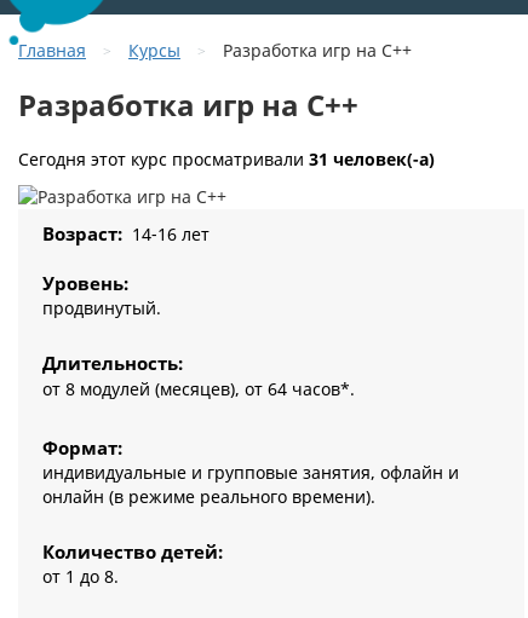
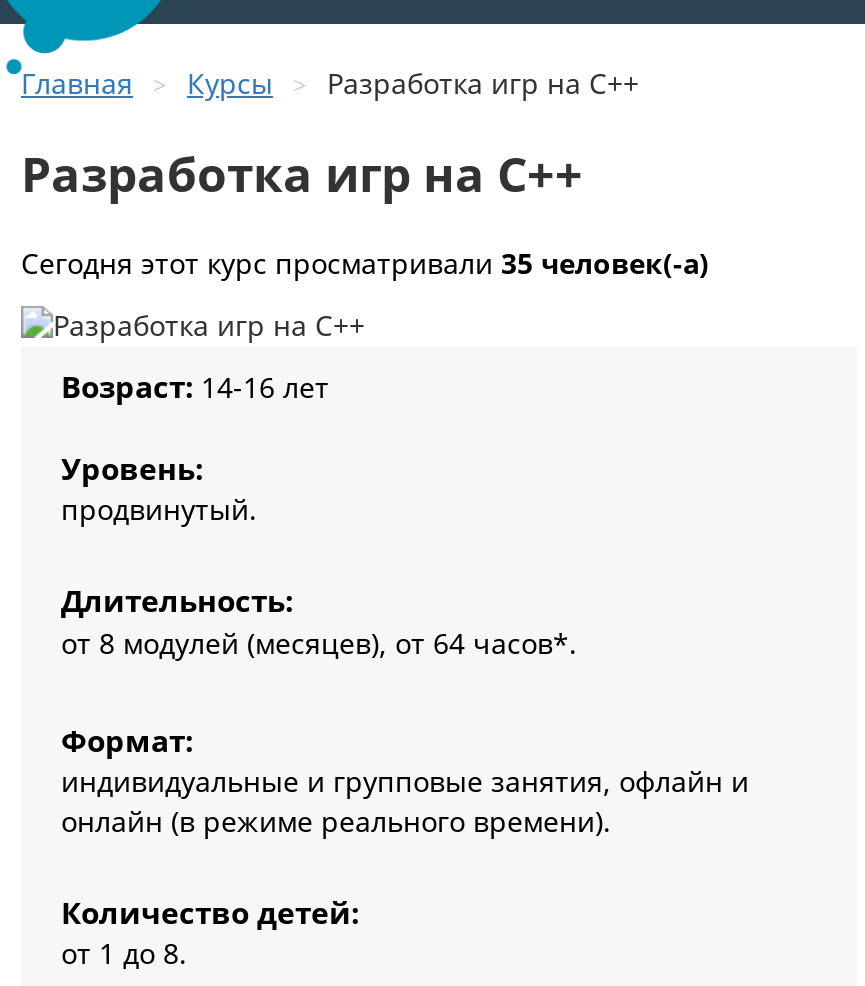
[18,148,435,171] Сегодня этот курс просматривали 31 человек(-а) -> [21,244,709,282] Сегодня этот курс просматривали 35 человек(-а)

